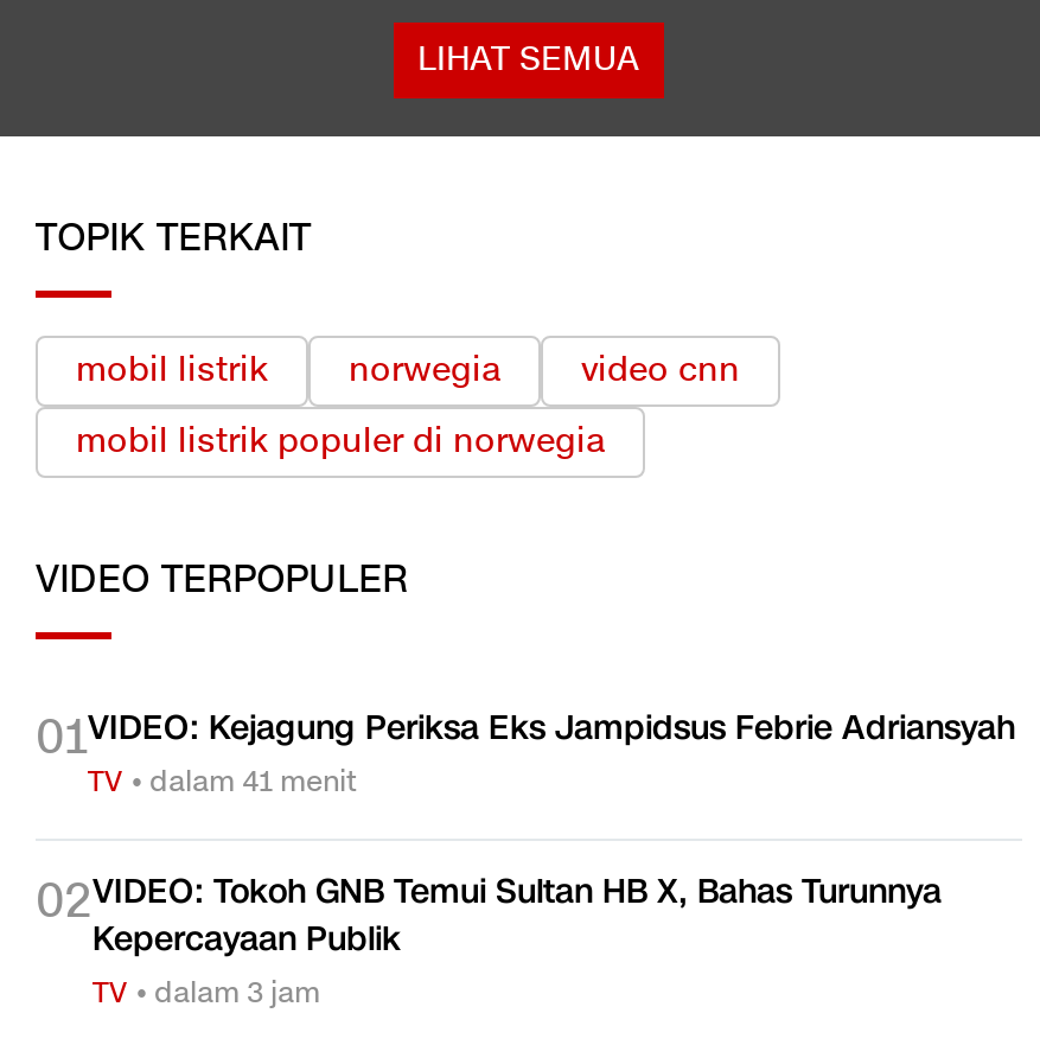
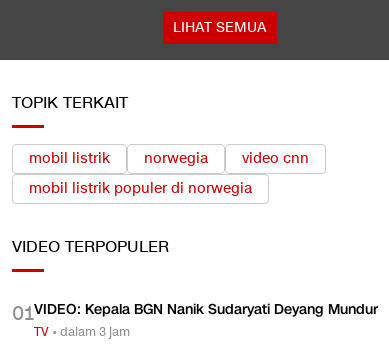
[36,705,1015,961] 01VIDEO: Kejagung Periksa Eks Jampidsus Febrie Adriansyah | TV • dalam 41 menit | 02VIDEO: Tokoh GNB Temui Sultan HB X, Bahas Turunnya | Kepercayaan Publik -> [12,300,378,327] 01VIDEO: Kepala BGN Nanik Sudaryati Deyang Mundur

